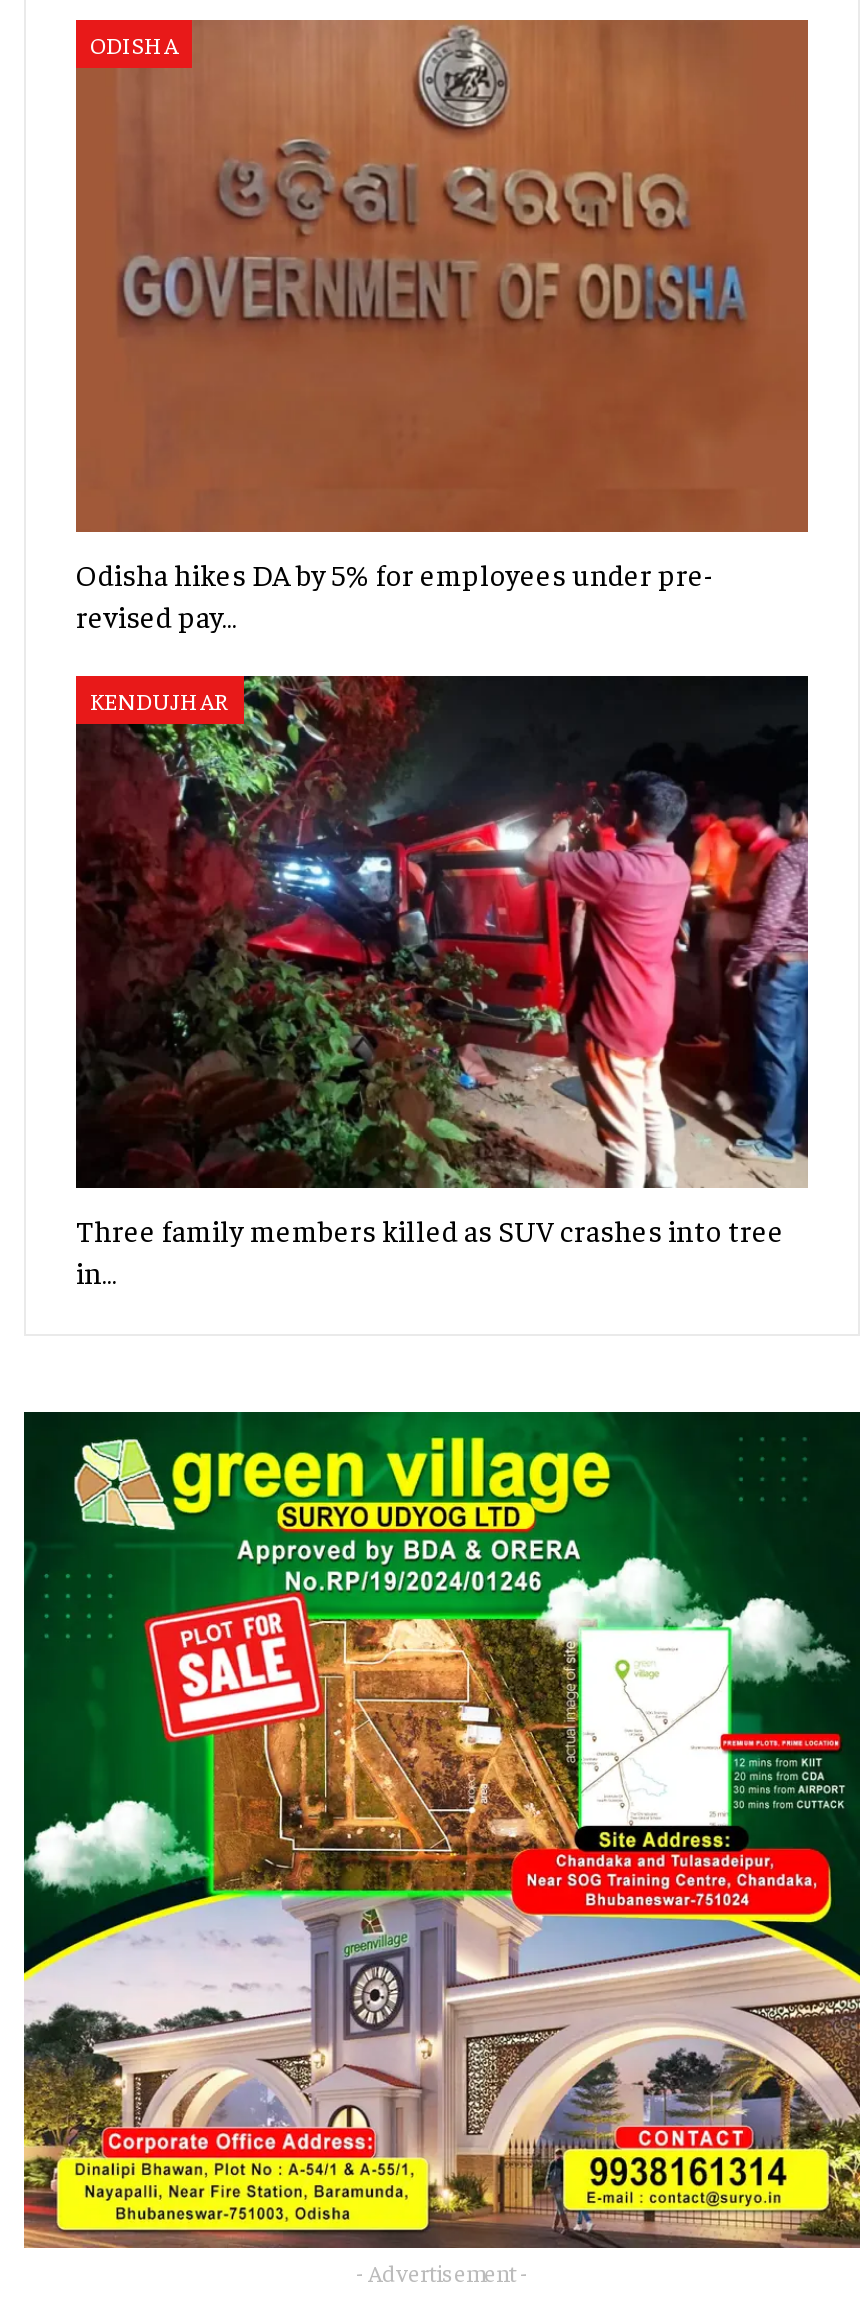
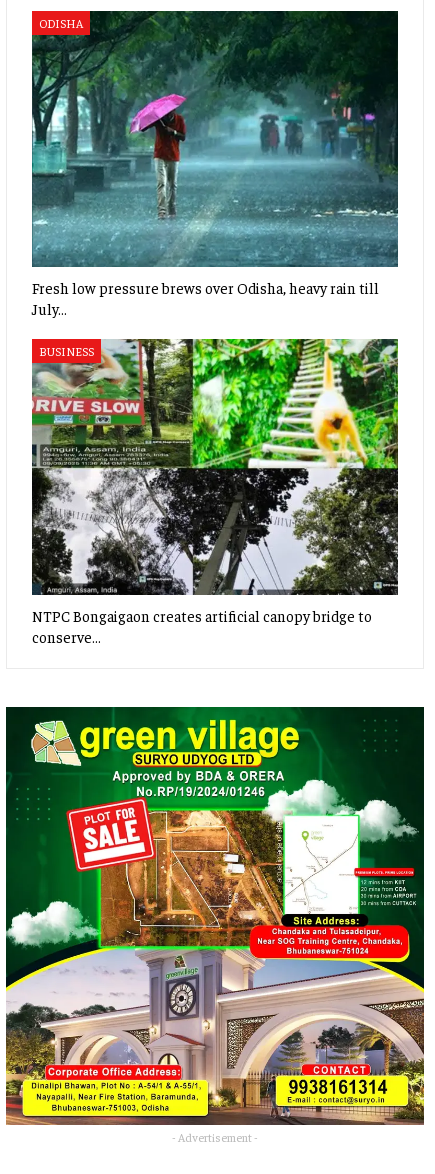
[74,18,810,634] [image] | Odisha hikes DA by 5% for employees under pre- | revised pay… -> [31,10,399,318] [image] | Fresh low pressure brews over Odisha, heavy rain till | July…
[74,674,810,1190] [image] | KENDUJHAR -> [31,338,399,596] [image] | BUSINESS
[76,1210,784,1290] Three family members killed as SUV crashes into tree | in… -> [32,606,372,646] NTPC Bongaigaon creates artificial canopy bridge to | conserve…

